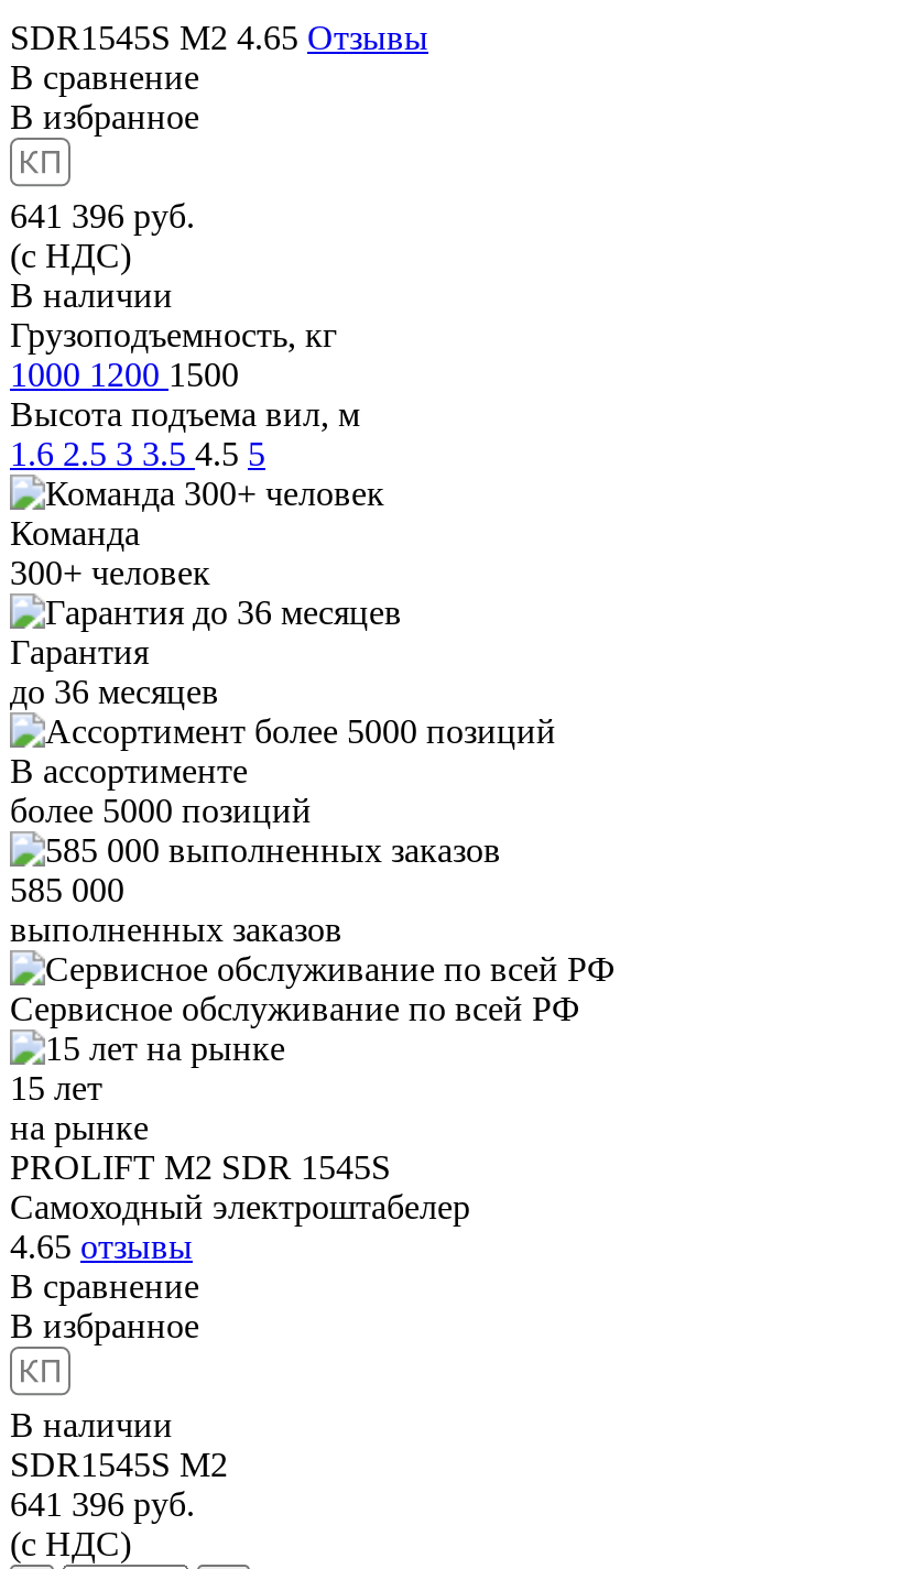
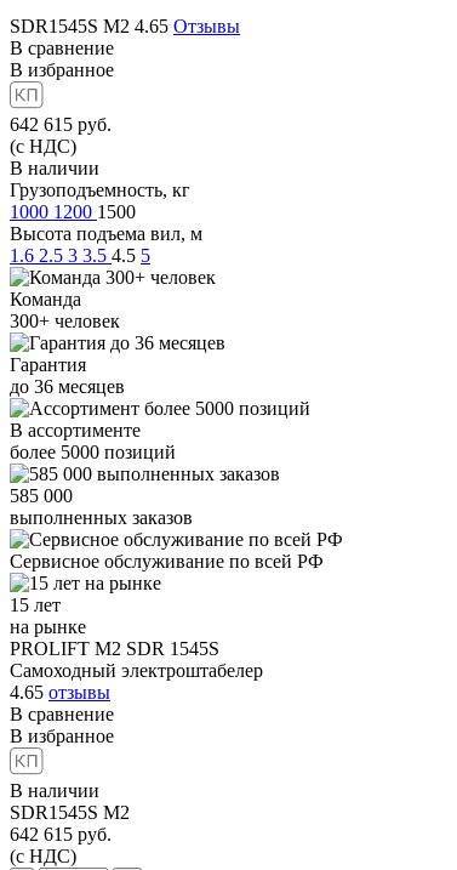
[10,197,195,234] 641 396 руб. -> [10,114,112,135] 642 615 руб.
[10,1485,195,1523] 641 396 руб. -> [10,824,112,844] 642 615 руб.

